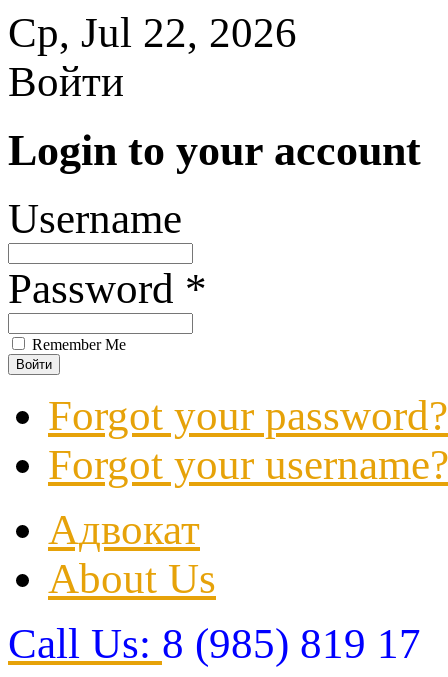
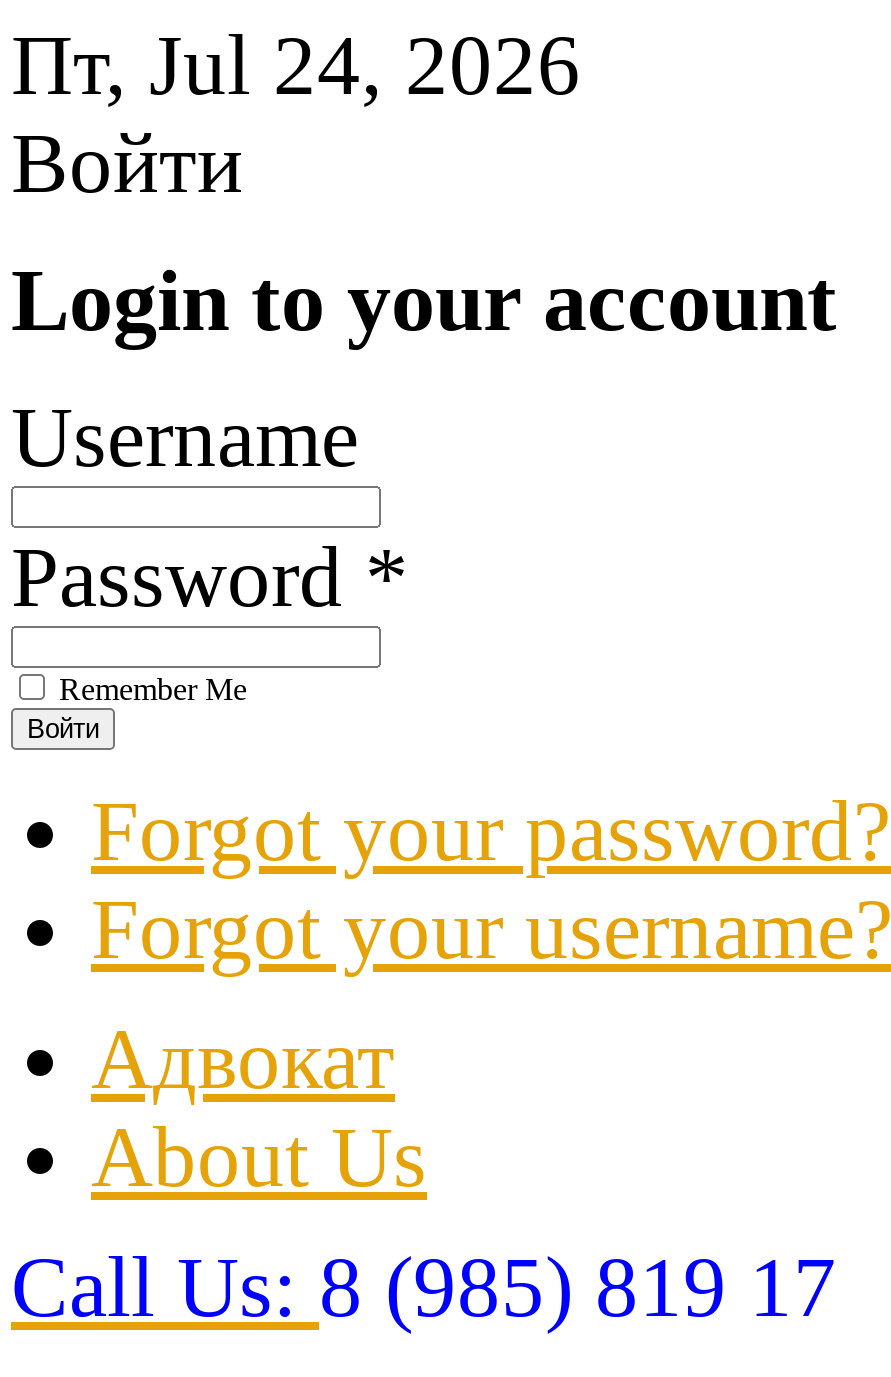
[8,9,297,56] Ср, Jul 22, 2026 -> [11,18,581,112] Пт, Jul 24, 2026

